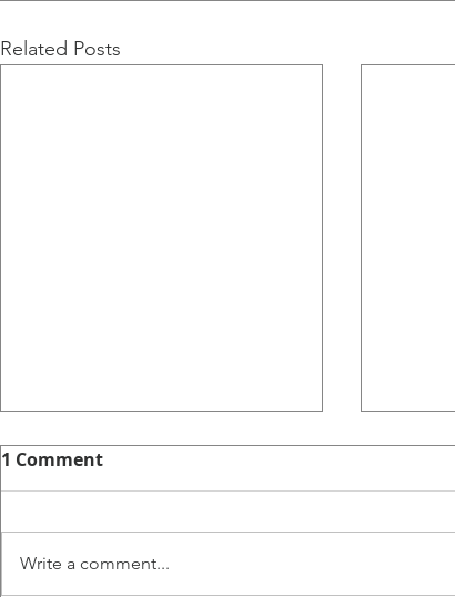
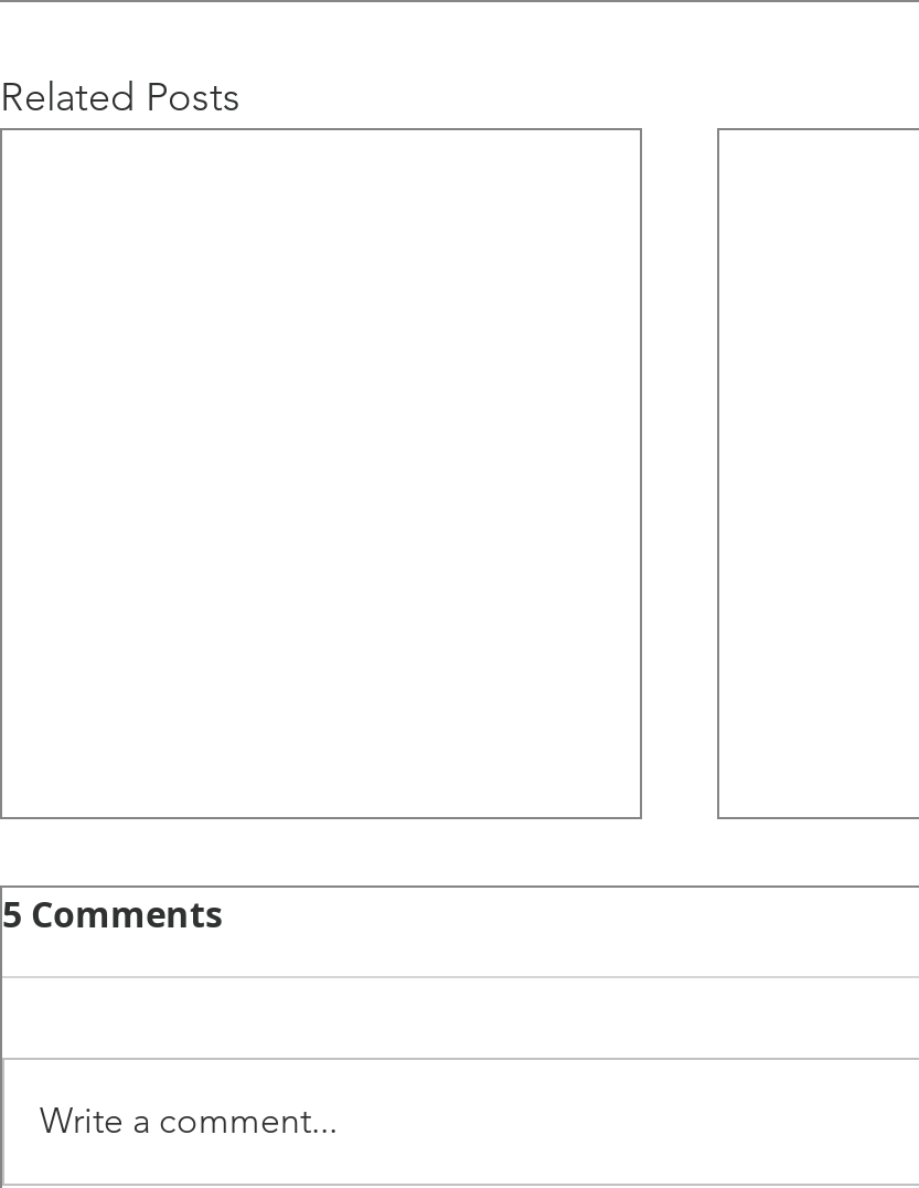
[1,447,103,472] 1 Comment -> [2,890,223,939] 5 Comments

